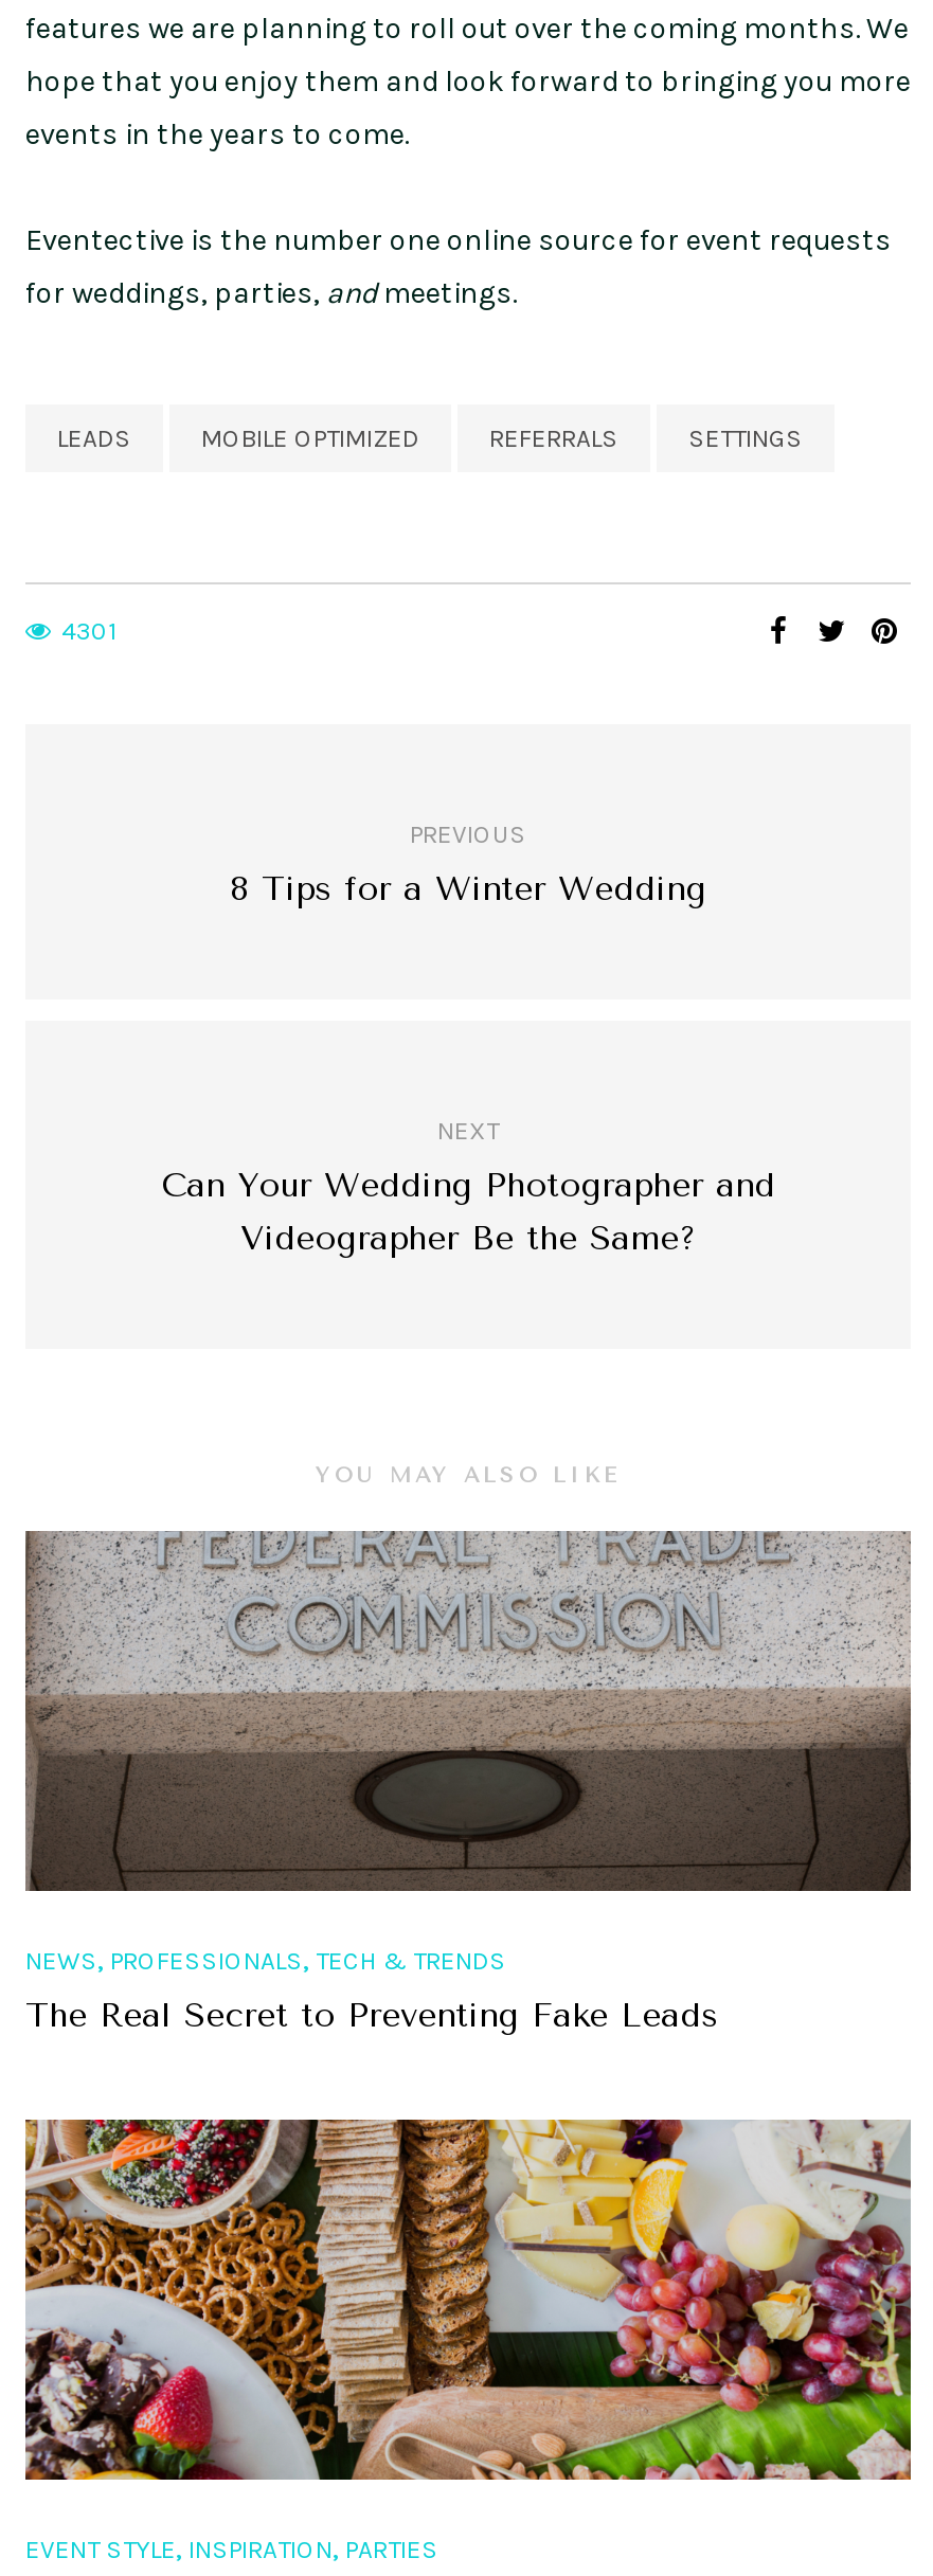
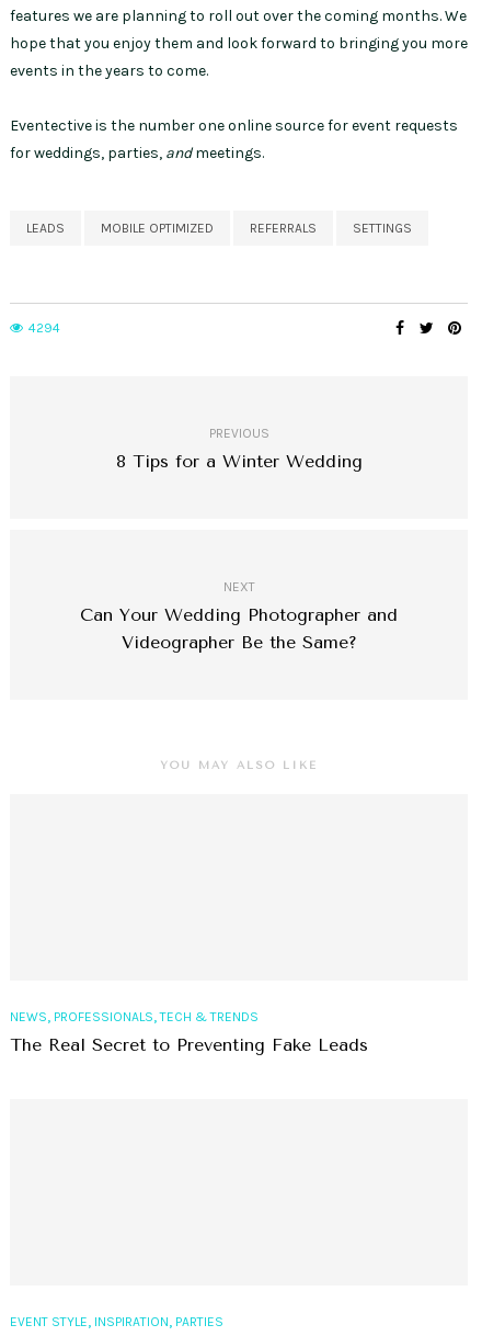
[61,616,116,646] 4301 -> [28,321,60,336] 4294
[23,1530,913,1894] [image] -> none
[23,2116,913,2483] [image] -> none

